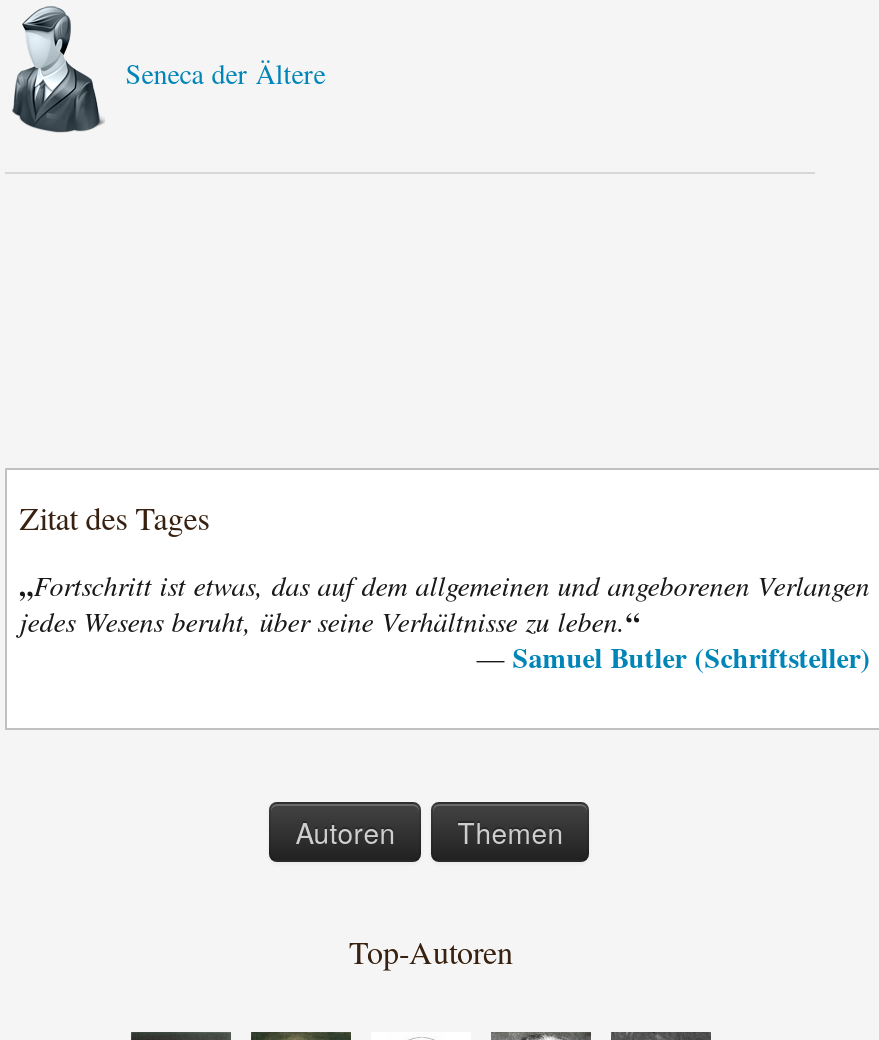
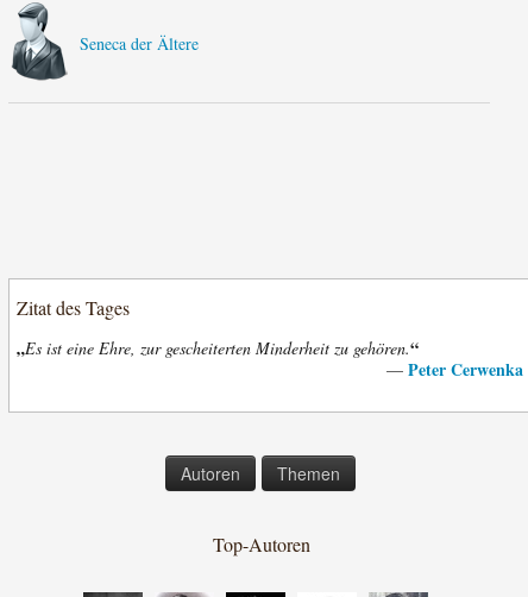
[19,564,871,678] „Fortschritt ist etwas, das auf dem allgemeinen und angeborenen Verlangen | jedes Wesens beruht, über seine Verhältnisse zu leben.“ | — Samuel Butler (Schriftsteller) -> [17,335,523,382] „Es ist eine Ehre, zur gescheiterten Minderheit zu gehören.“ | — Peter Cerwenka

